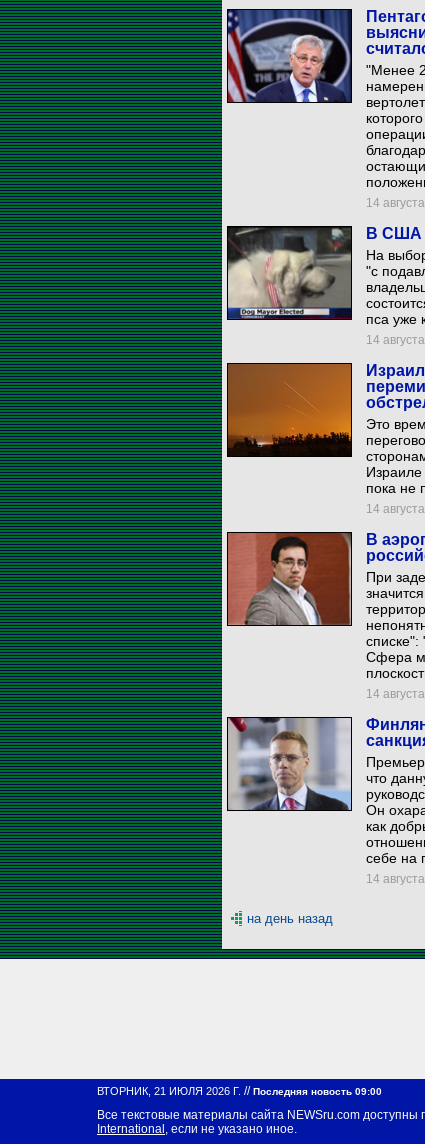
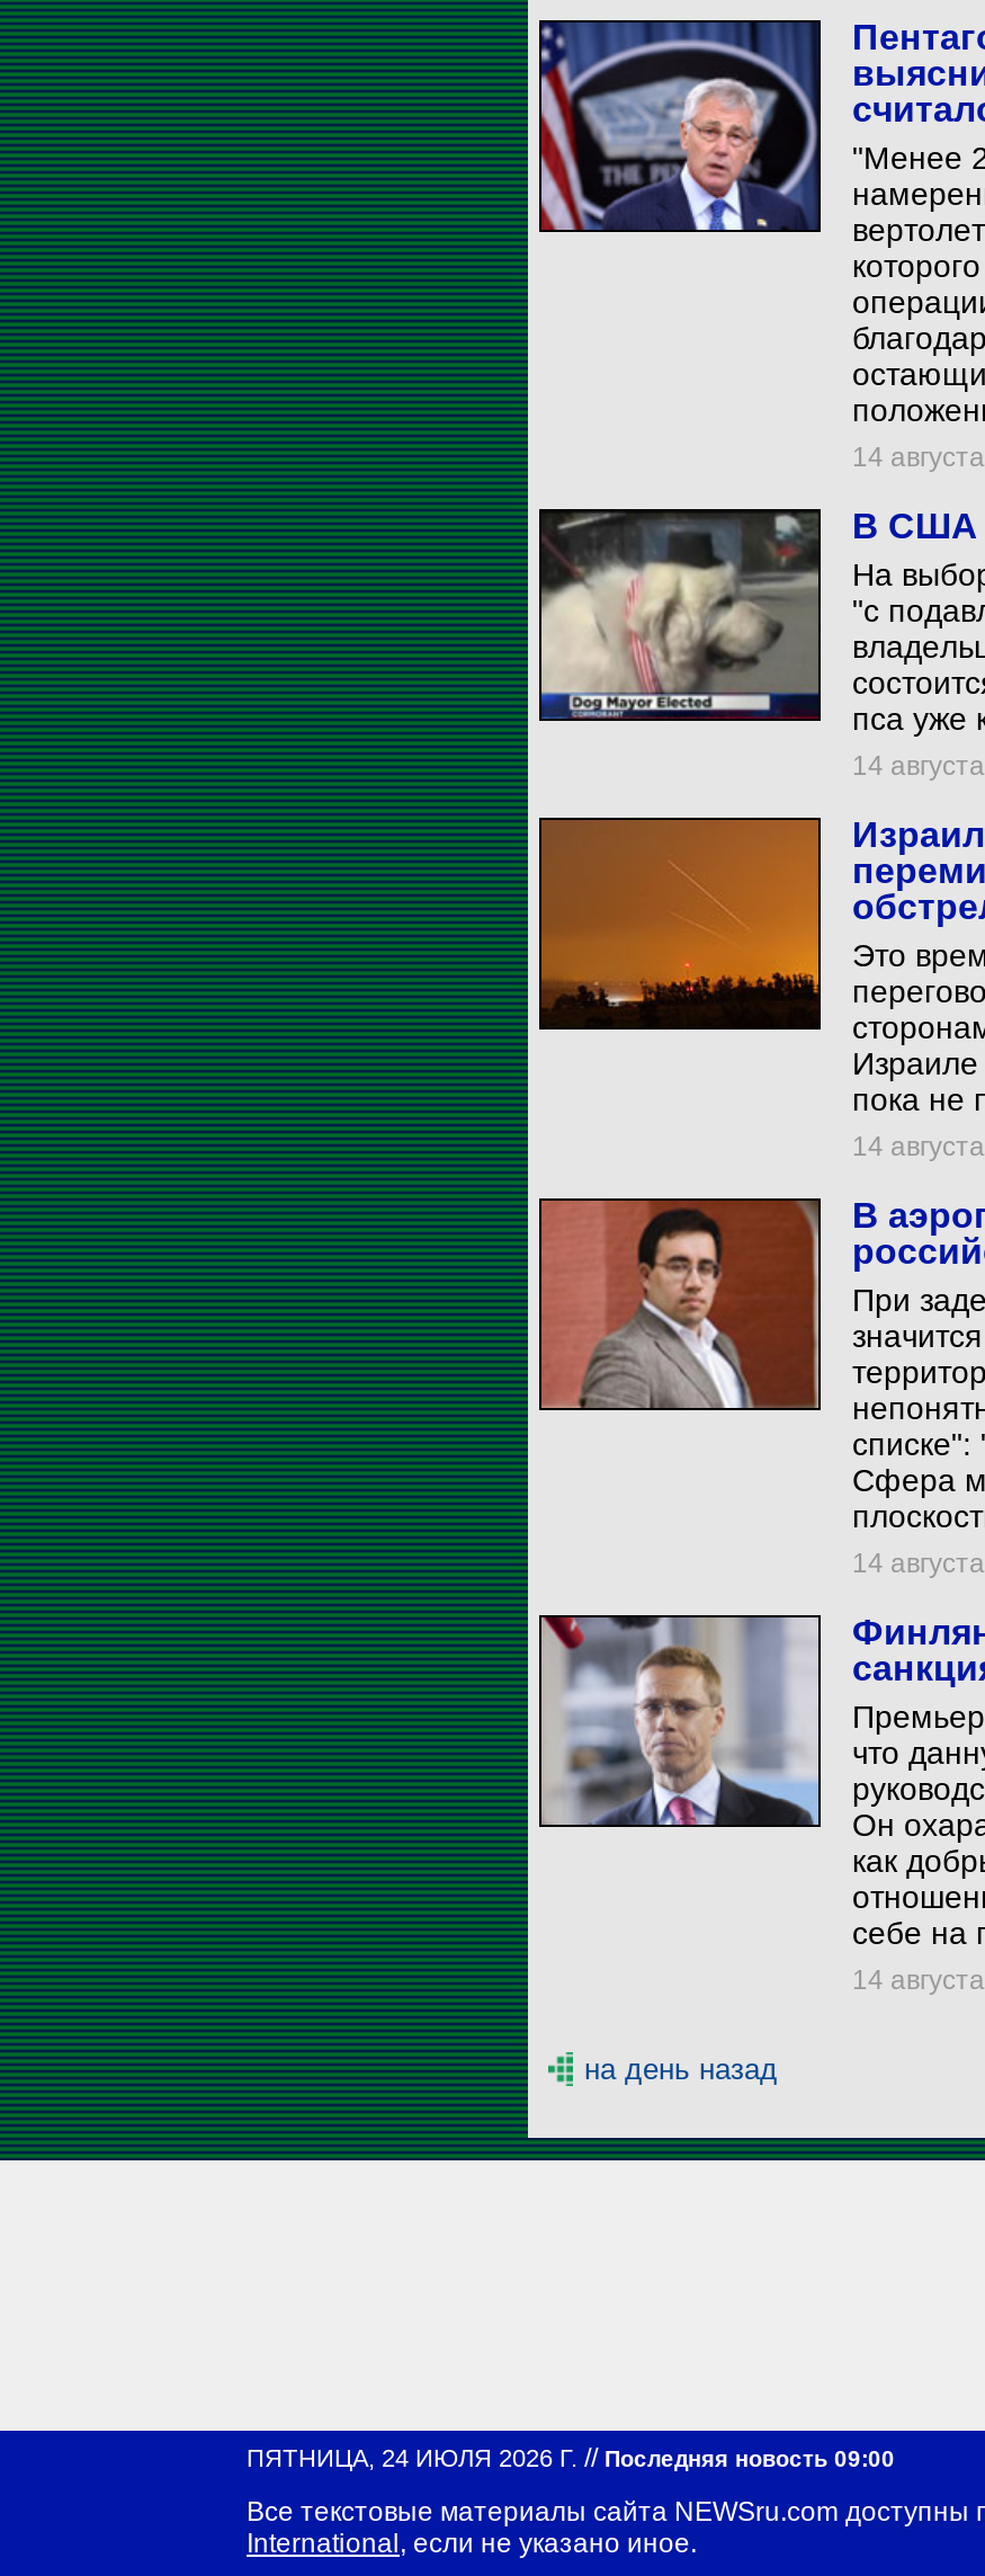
[97,1084,382,1098] ВТОРНИК, 21 ИЮЛЯ 2026 Г. // Последняя новость 09:00 -> [247,2442,895,2474] ПЯТНИЦА, 24 ИЮЛЯ 2026 Г. // Последняя новость 09:00

